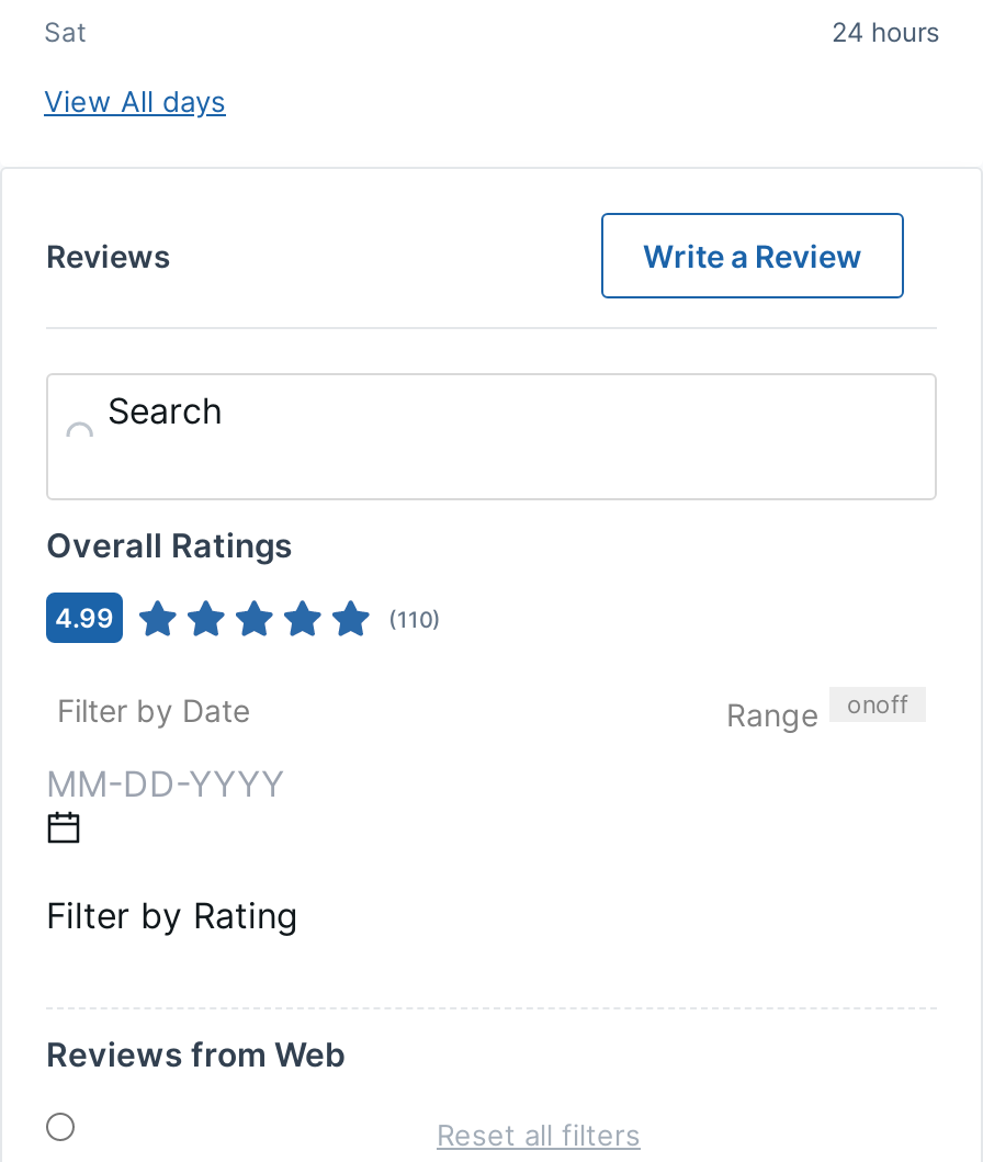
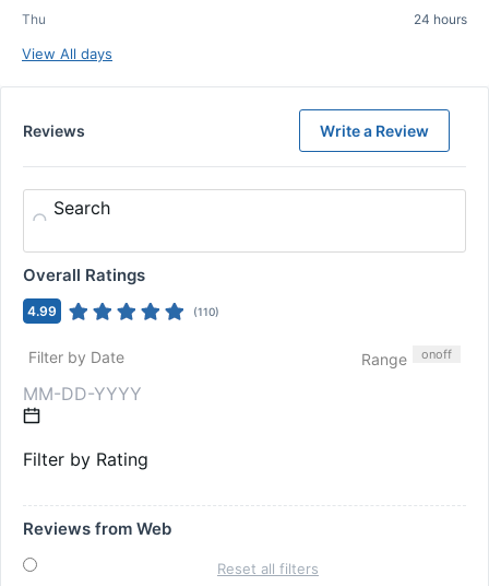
[44,15,86,48] Sat -> [22,11,46,27] Thu

